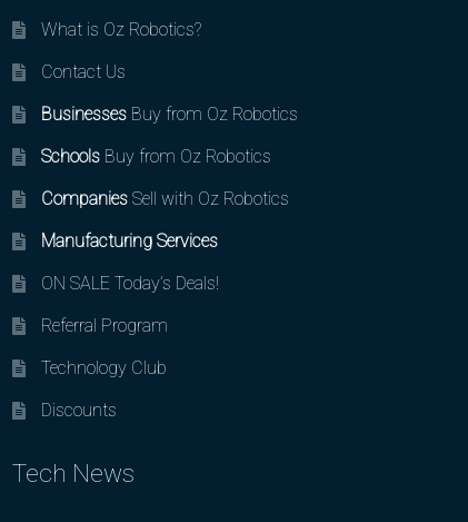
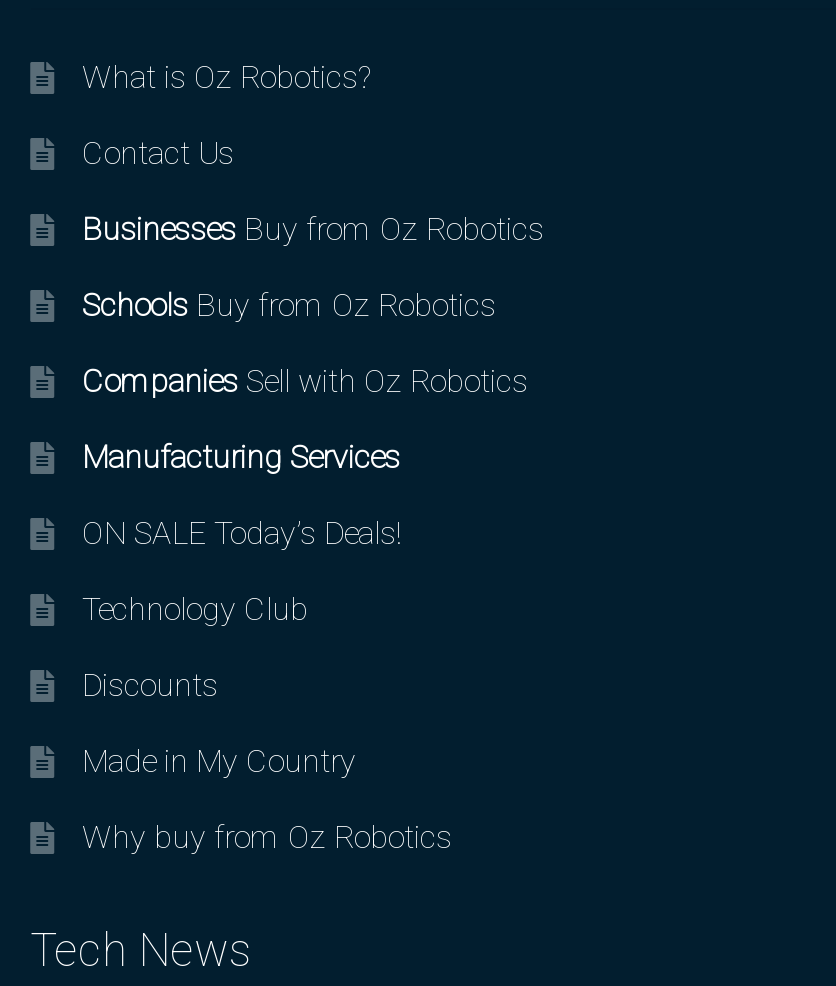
[41,315,167,336] Referral Program -> none
moved [41,357,166,420] -> [82,589,308,703]: Technology Club | Discounts
none -> [82,741,452,855] Made in My Country | Why buy from Oz Robotics

